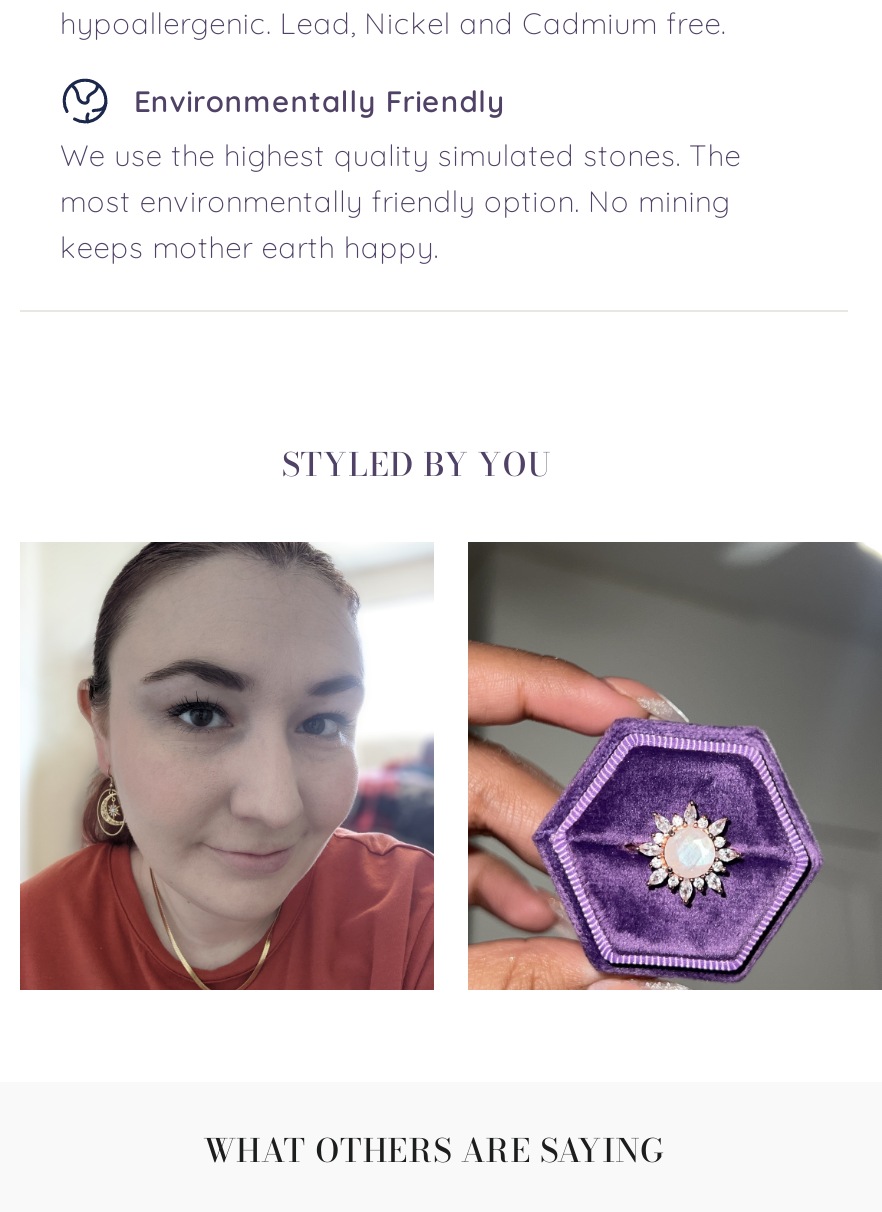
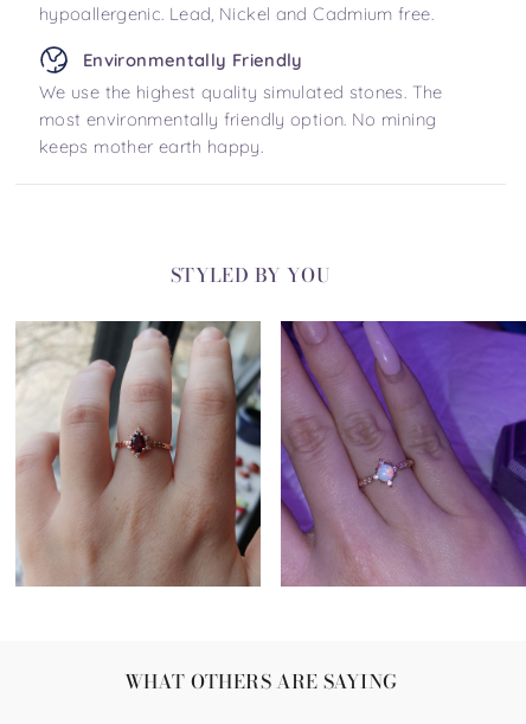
[18,542,436,992] [image] -> [15,320,262,588] [image]
[466,540,876,990] [image] -> [280,320,522,587] [image]

